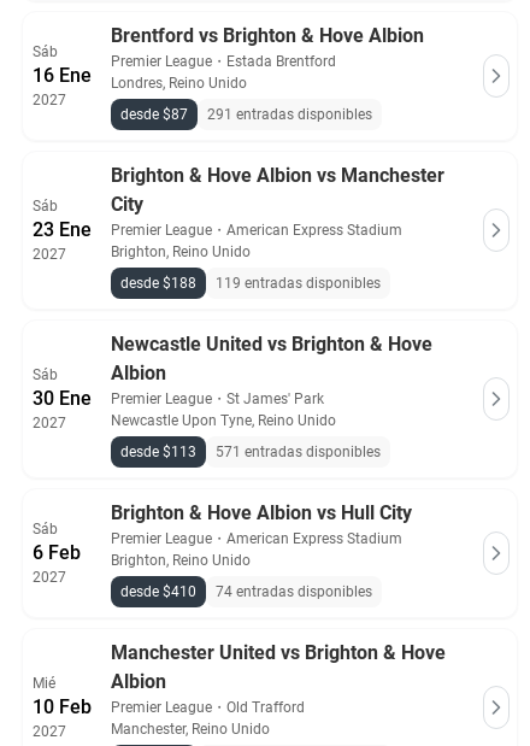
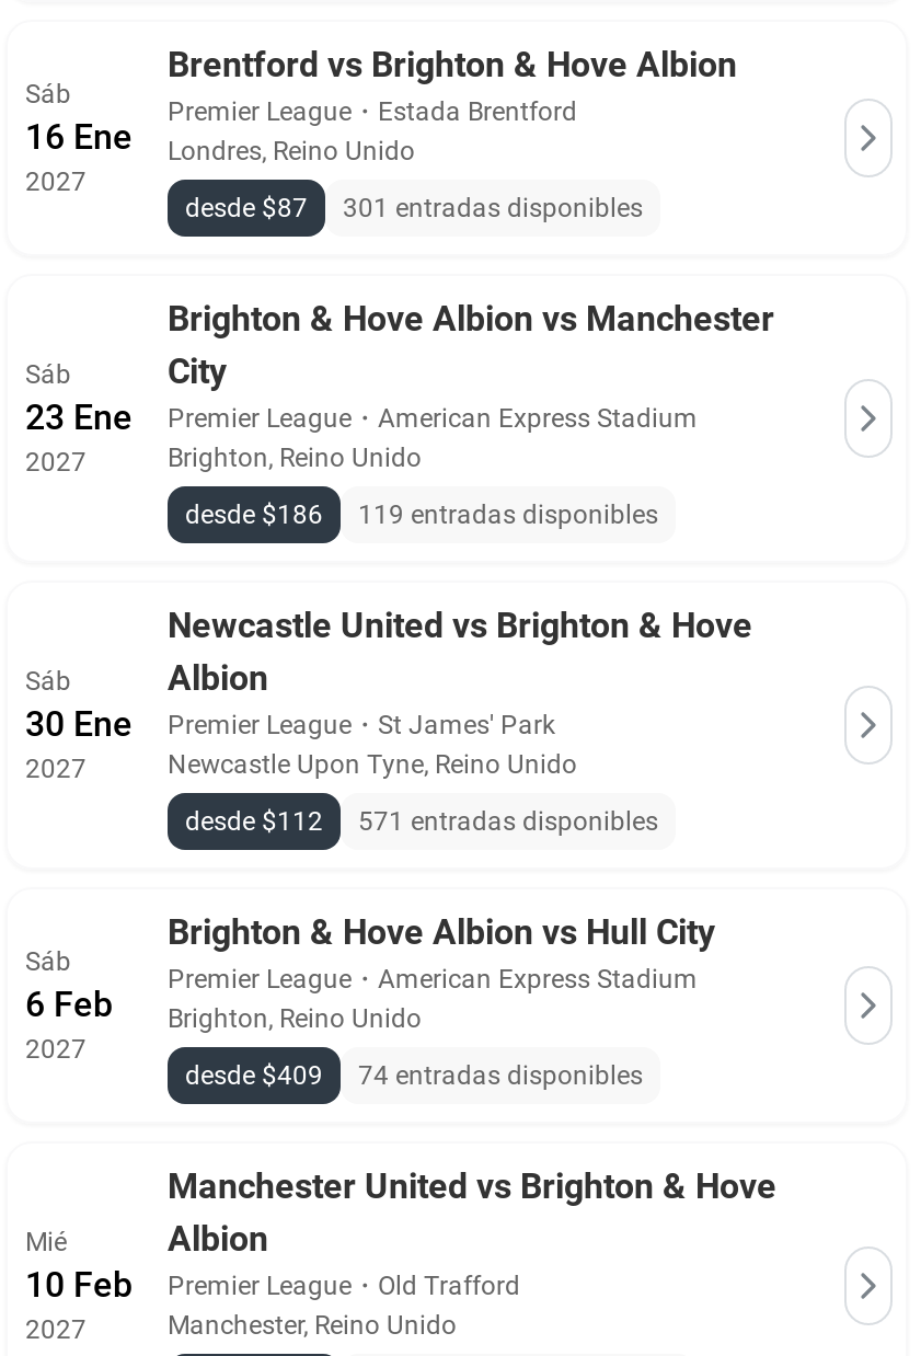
[207,106,372,123] 291 entradas disponibles -> [343,193,643,223] 301 entradas disponibles
[120,275,381,292] desde $188 119 entradas disponibles -> [185,499,658,530] desde $186 119 entradas disponibles
[120,444,381,460] desde $113 571 entradas disponibles -> [185,806,658,837] desde $112 571 entradas disponibles
[120,583,372,600] desde $410 74 entradas disponibles -> [185,1060,643,1091] desde $409 74 entradas disponibles

